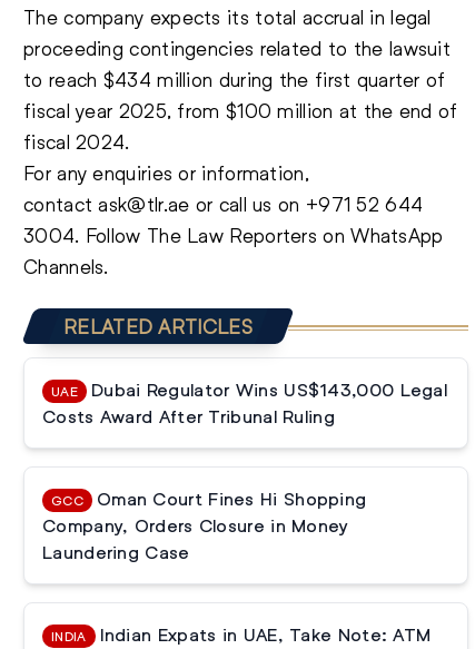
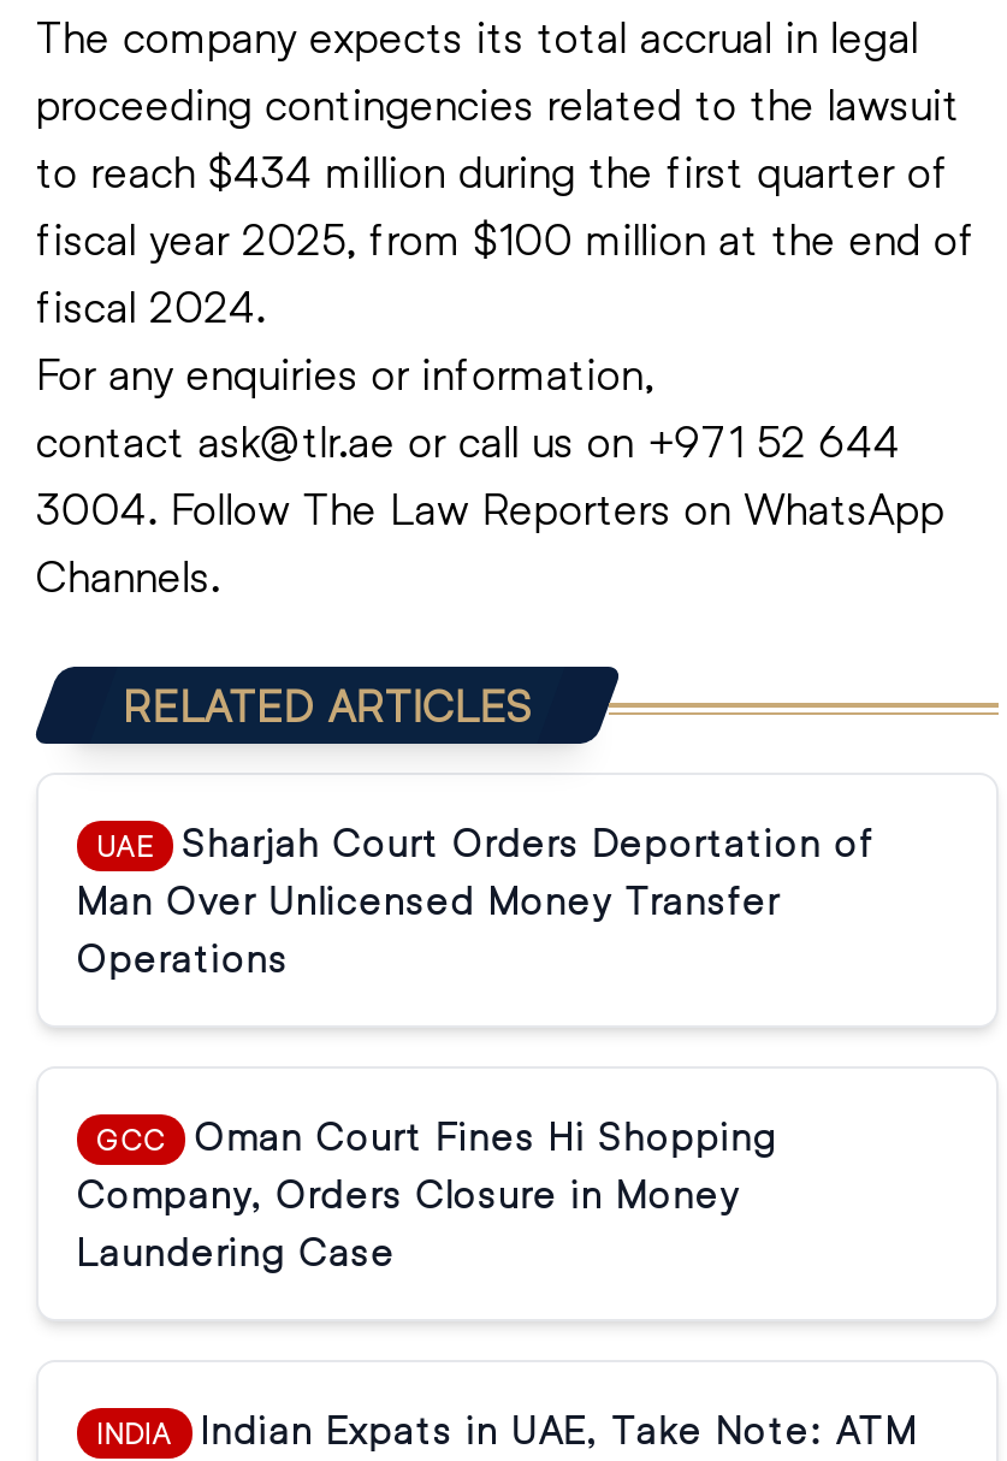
[42,380,447,426] Dubai Regulator Wins US$143,000 Legal | Costs Award After Tribunal Ruling -> [77,821,874,980] Sharjah Court Orders Deportation of | Man Over Unlicensed Money Transfer | Operations

